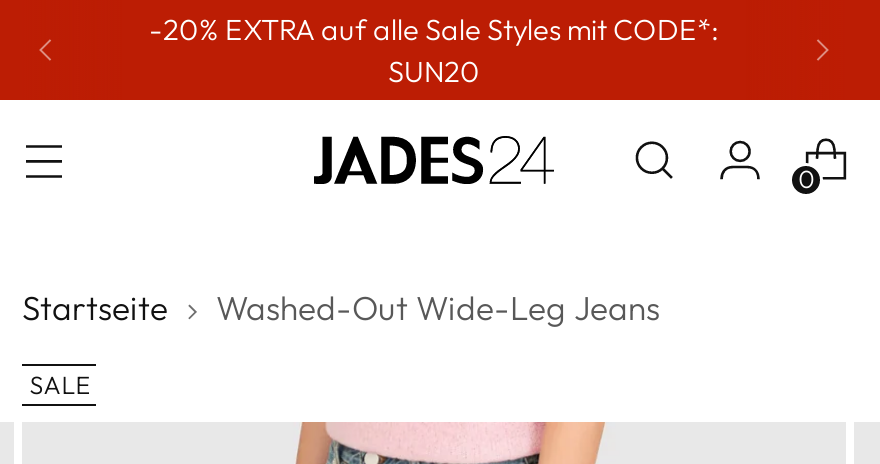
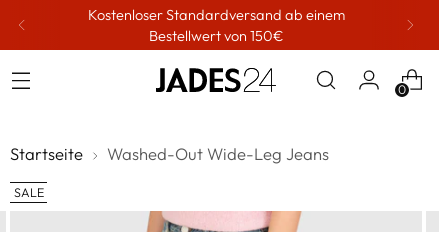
[149,10,719,90] -20% EXTRA auf alle Sale Styles mit CODE*: | SUN20 -> [87,5,344,45] Kostenloser Standardversand ab einem | Bestellwert von 150€

